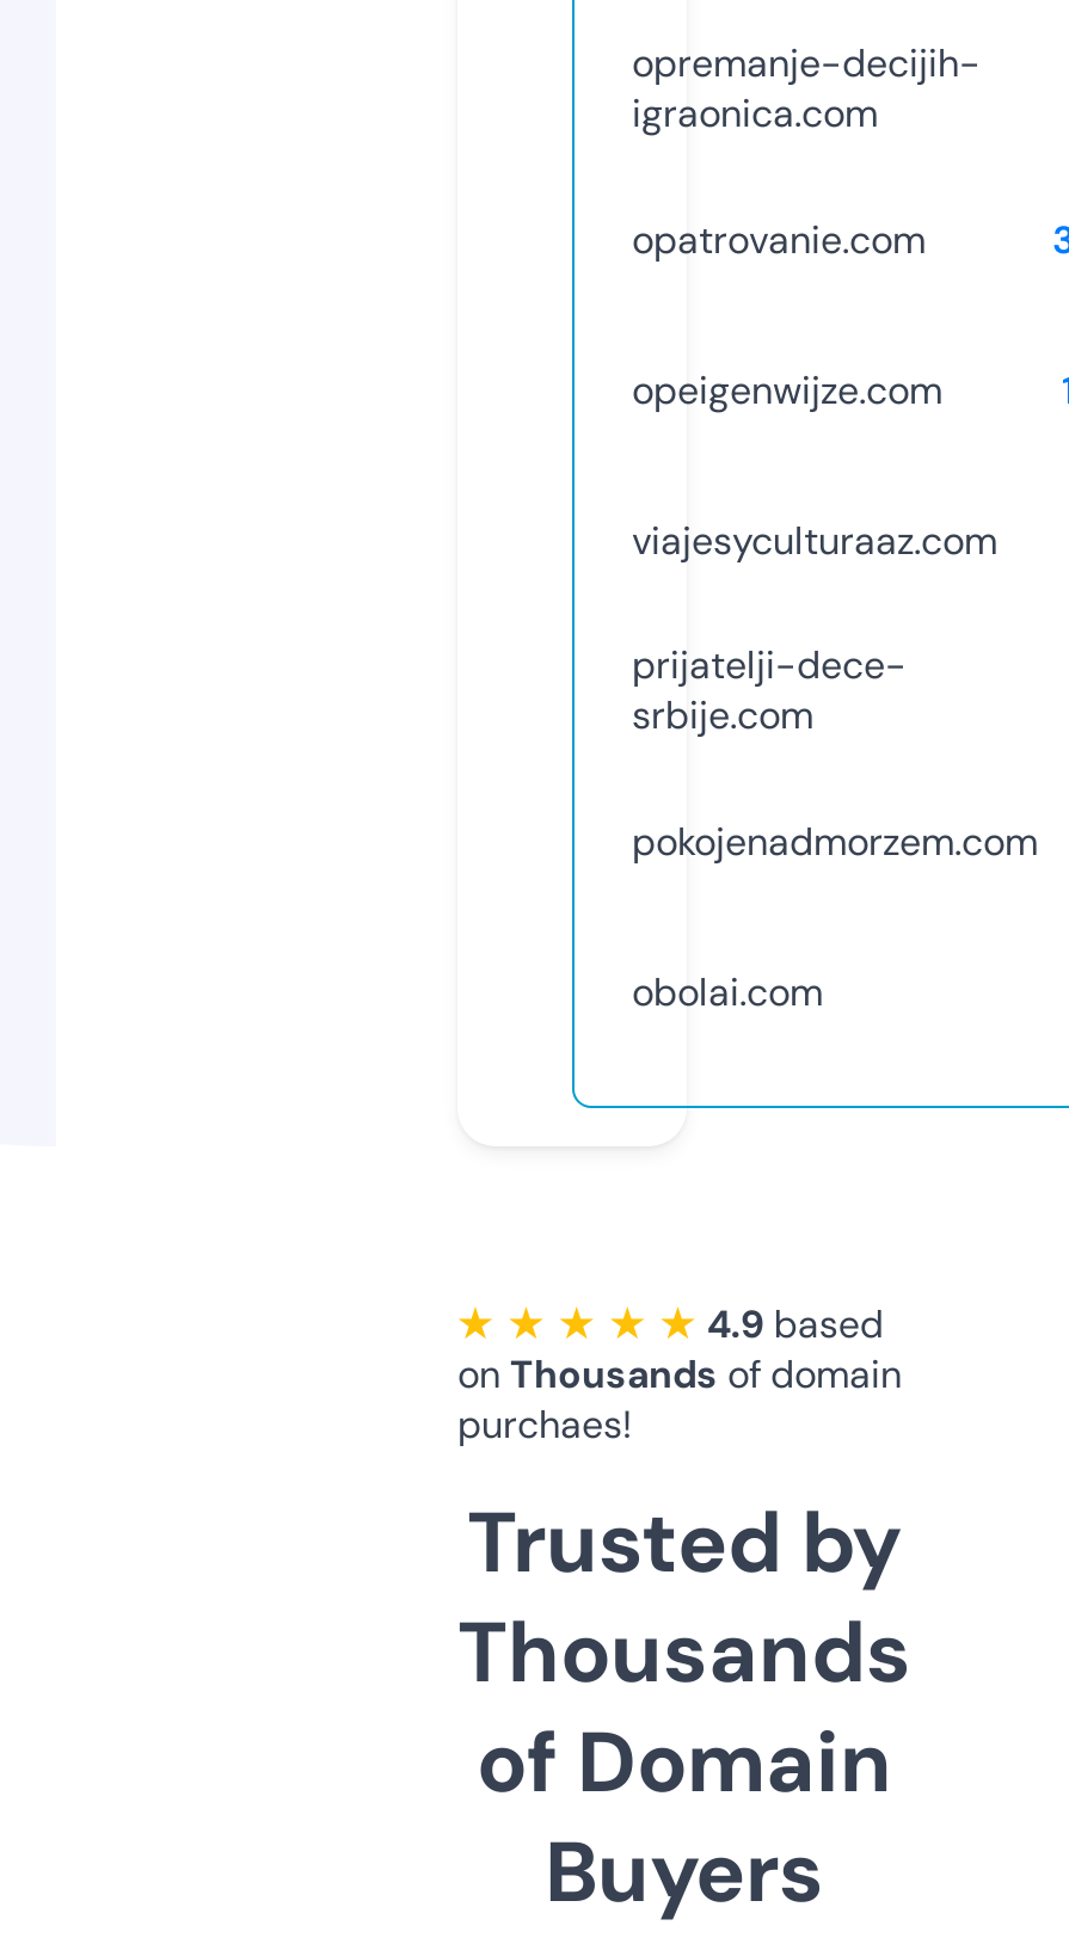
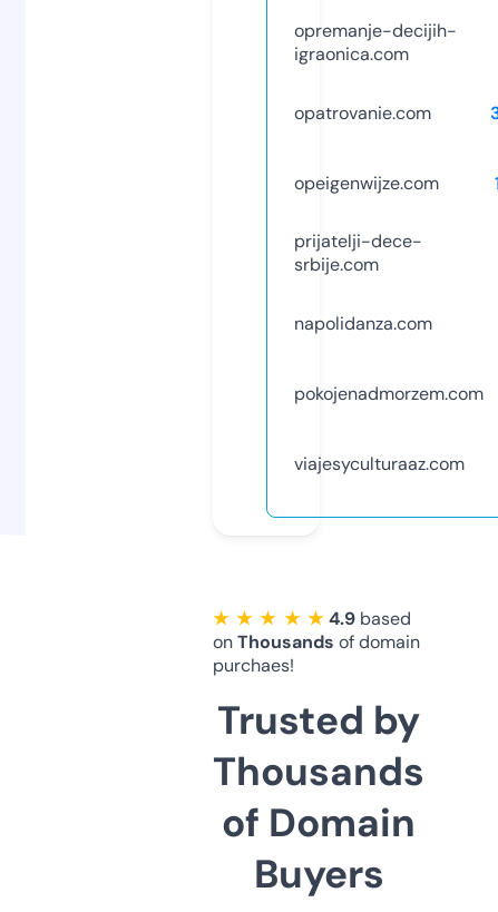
moved [632,515,997,566] -> [294,452,465,475]: viajesyculturaaz.com
moved [632,641,907,741] -> [294,230,422,276]: prijatelji-dece- | srbije.com
none -> [294,312,432,335] napolidanza.com
[632,967,823,1017] obolai.com -> none

